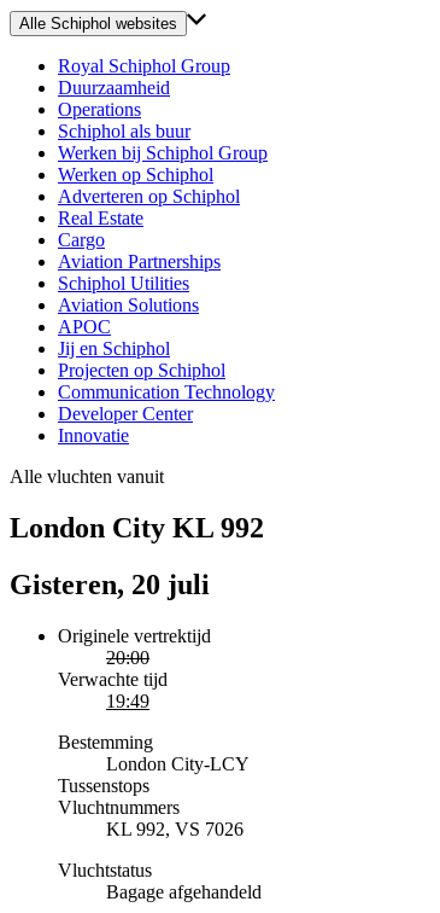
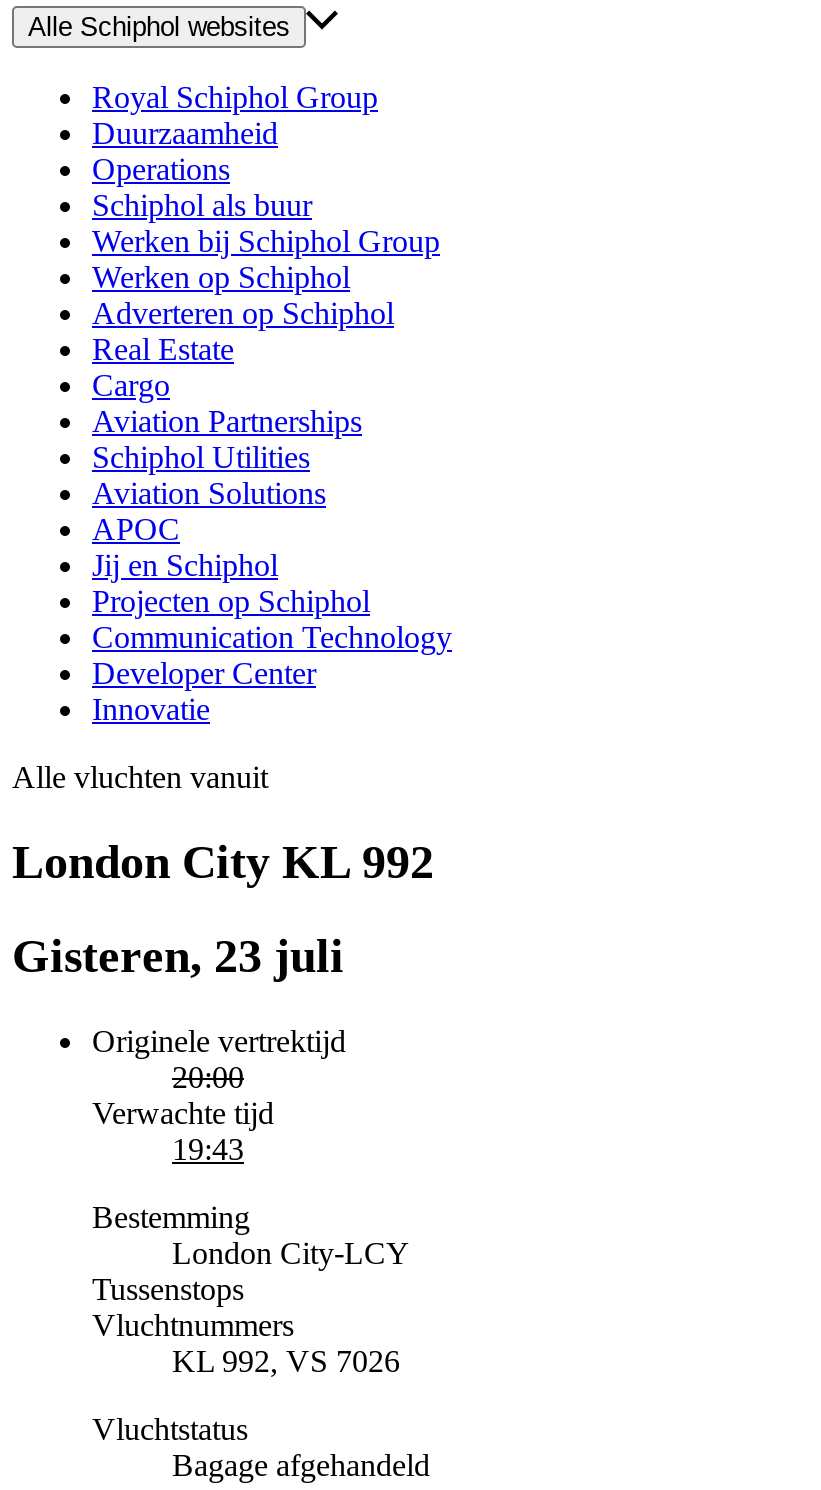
[10,569,210,600] Gisteren, 20 juli -> [12,930,344,982] Gisteren, 23 juli
[106,690,149,711] 19:49 -> [172,1131,244,1165] 19:43

